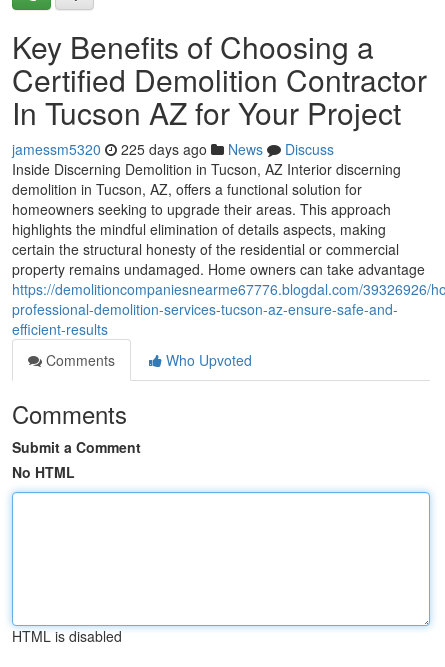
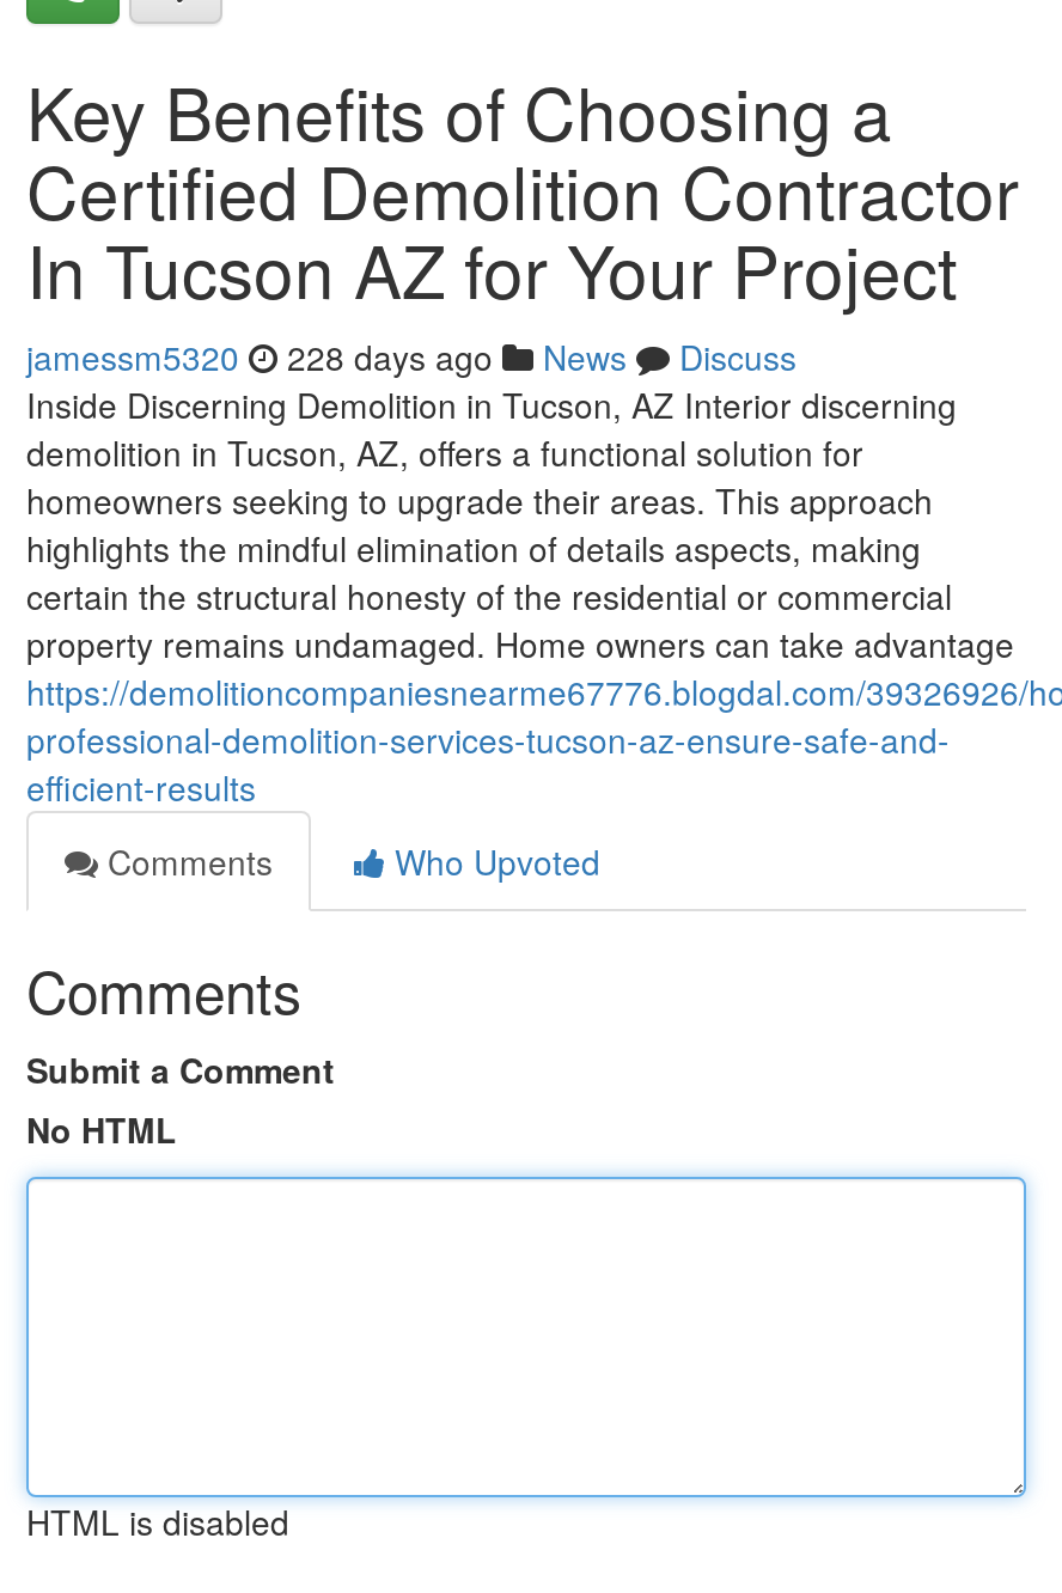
[12,139,334,159] jamessm5320 225 days ago News Discuss -> [26,332,797,380] jamessm5320 228 days ago News Discuss

